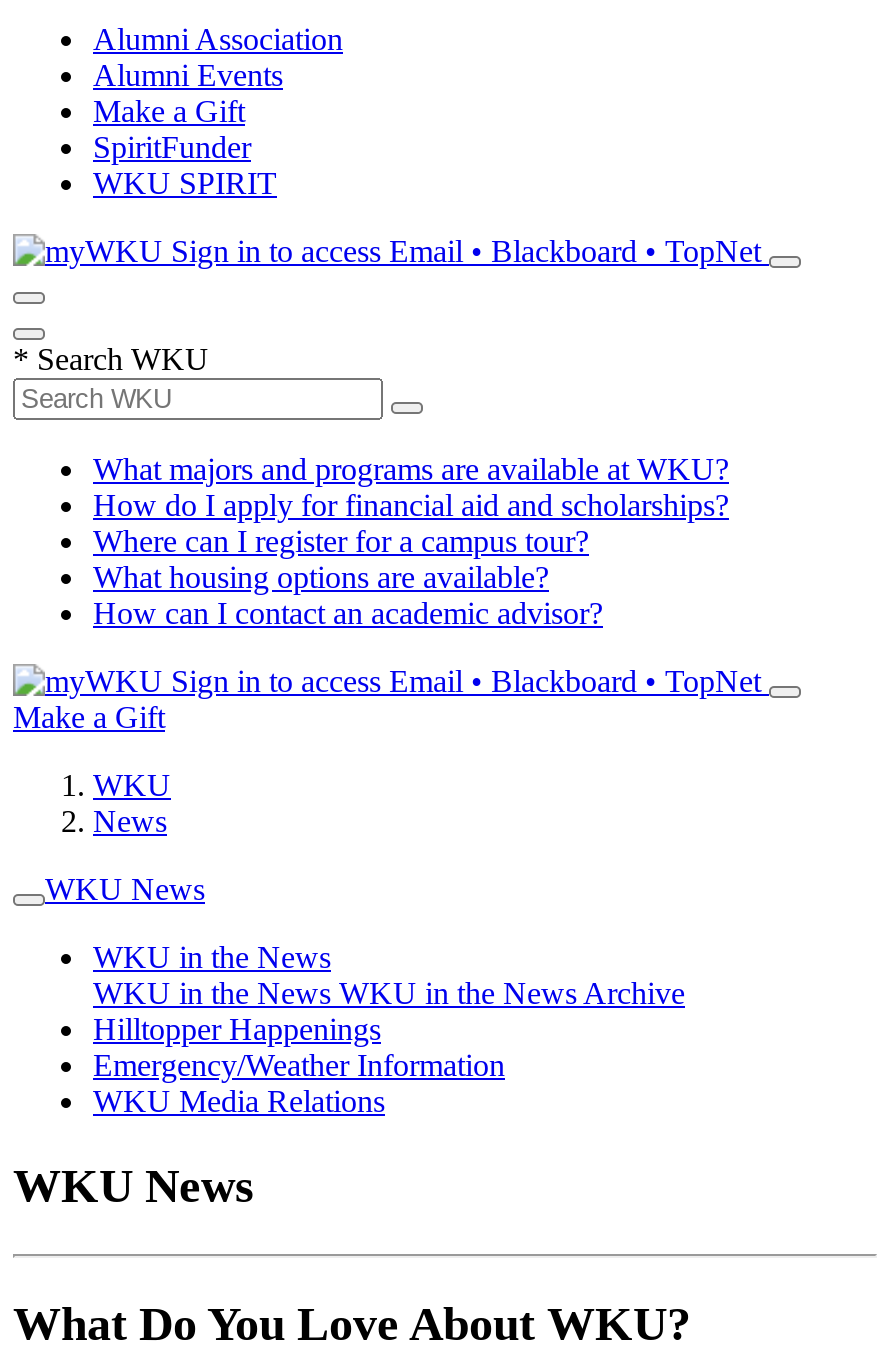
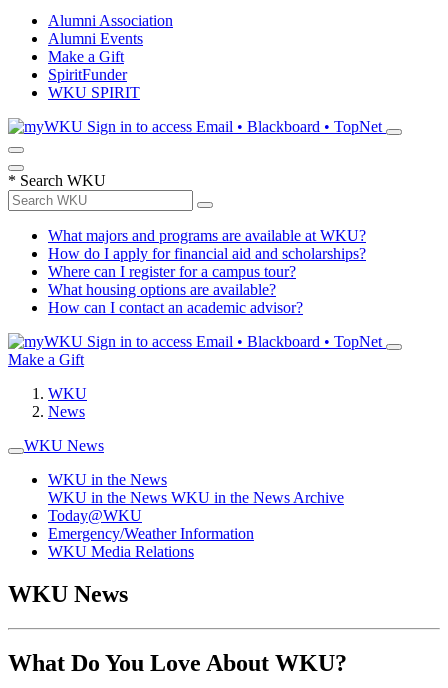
[93,1012,381,1046] Hilltopper Happenings -> [48,507,142,524] Today@WKU

